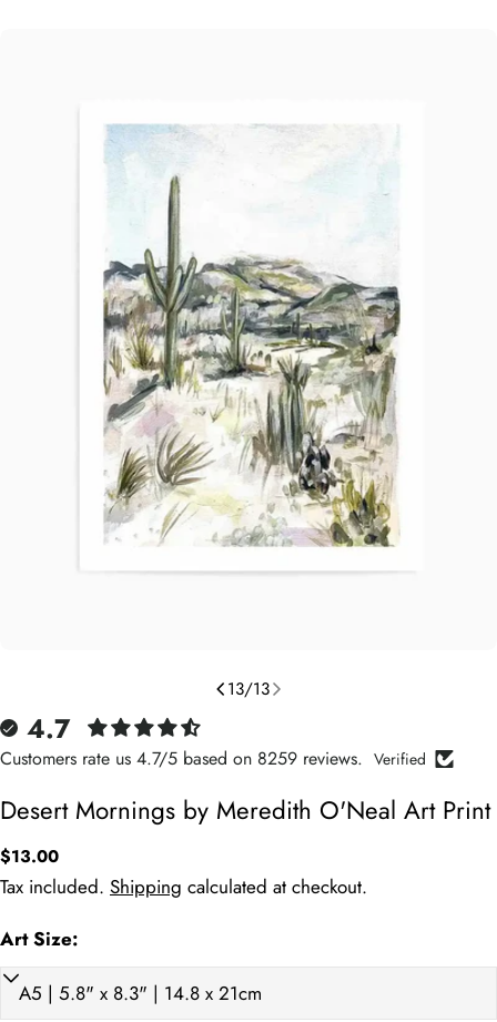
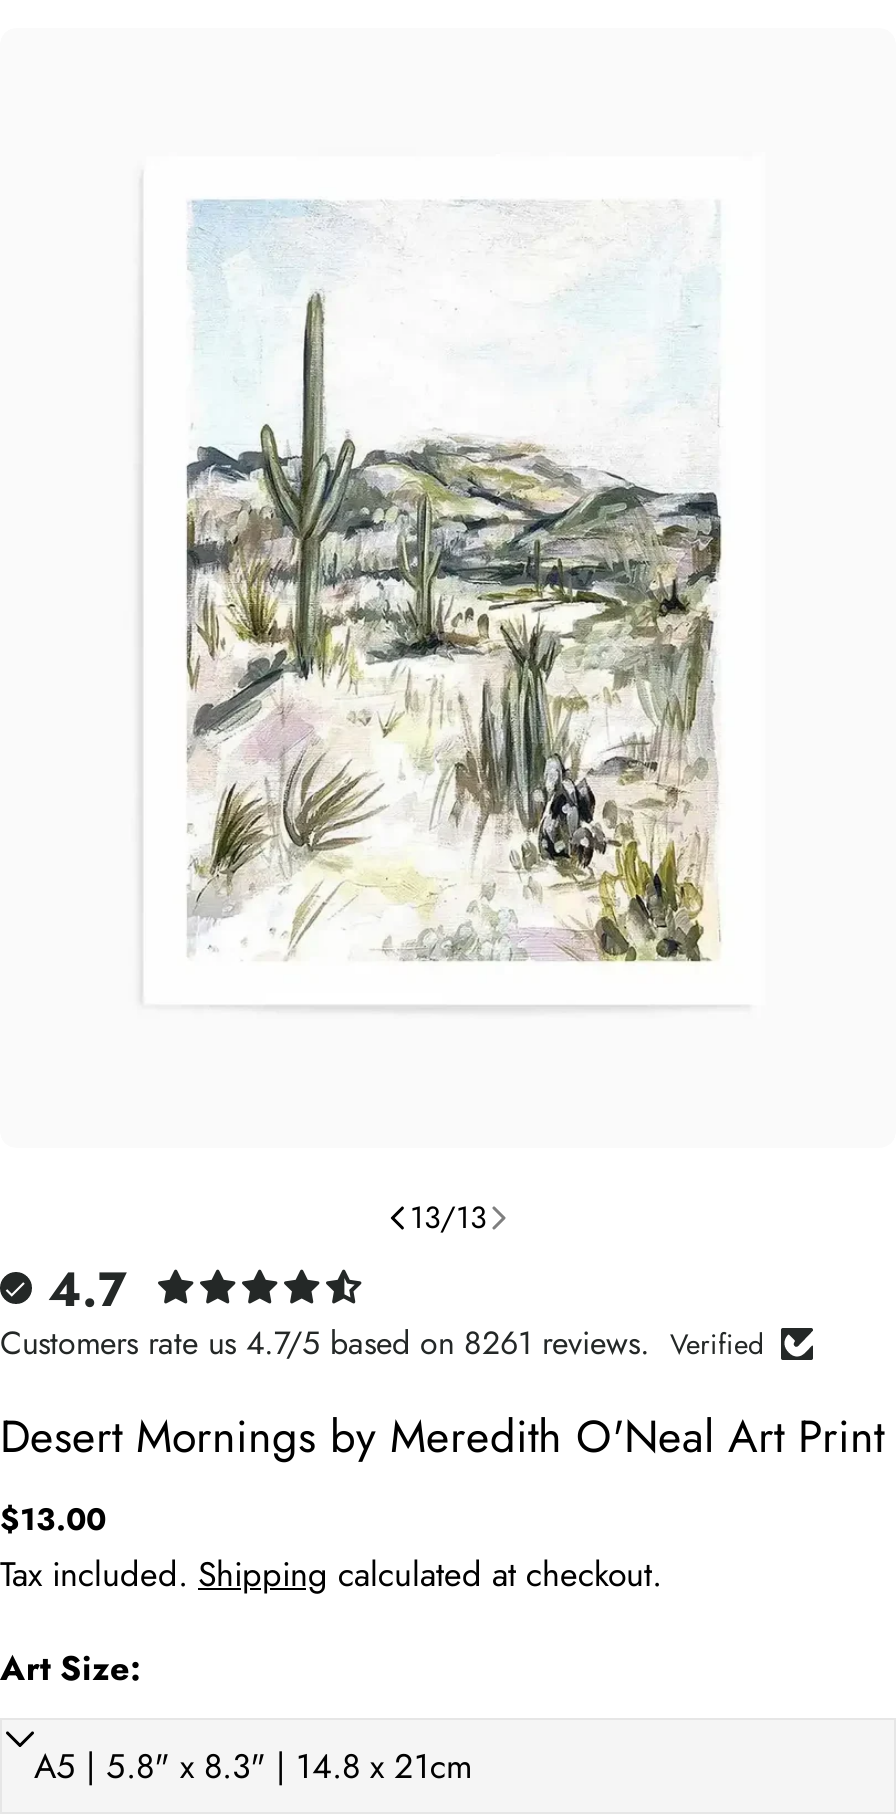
[0,746,426,771] Customers rate us 4.7/5 based on 8259 reviews. Verified -> [0,1320,764,1366] Customers rate us 4.7/5 based on 8261 reviews. Verified

